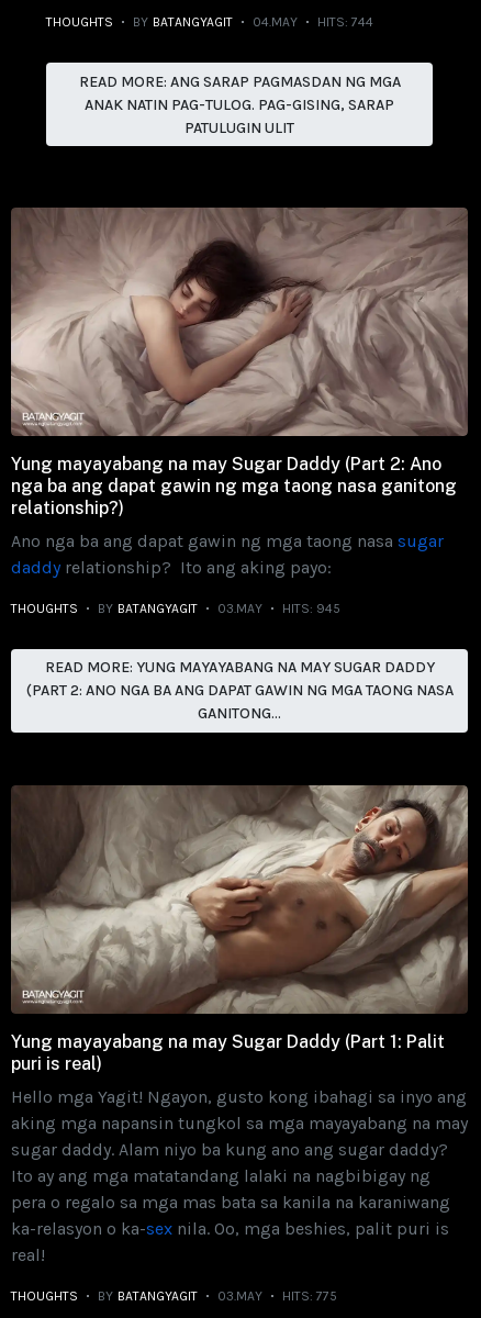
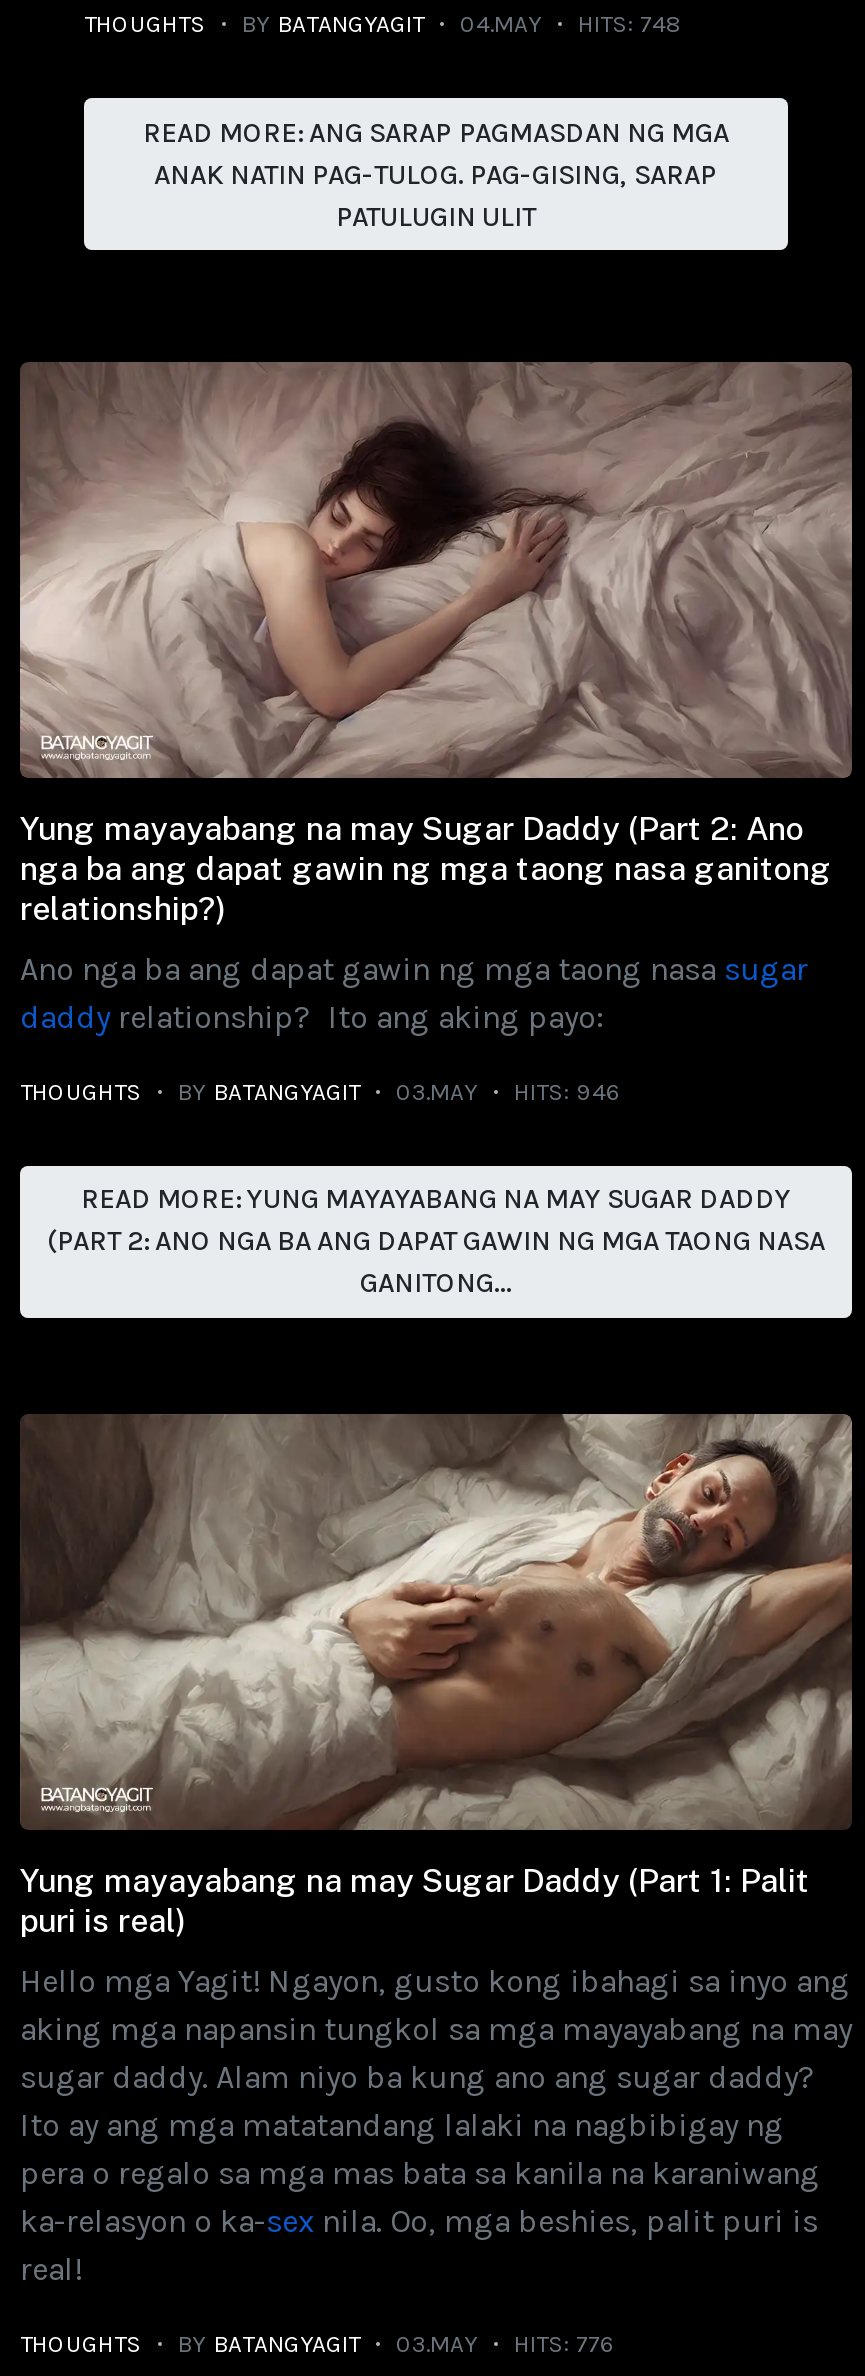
[46,15,373,30] THOUGHTS BY BATANGYAGIT 04.MAY HITS: 744 -> [84,11,682,39] THOUGHTS BY BATANGYAGIT 04.MAY HITS: 748
[11,601,340,616] THOUGHTS BY BATANGYAGIT 03.MAY HITS: 945 -> [20,1078,622,1106] THOUGHTS BY BATANGYAGIT 03.MAY HITS: 946
[11,1288,337,1303] THOUGHTS BY BATANGYAGIT 03.MAY HITS: 775 -> [20,2329,616,2357] THOUGHTS BY BATANGYAGIT 03.MAY HITS: 776

